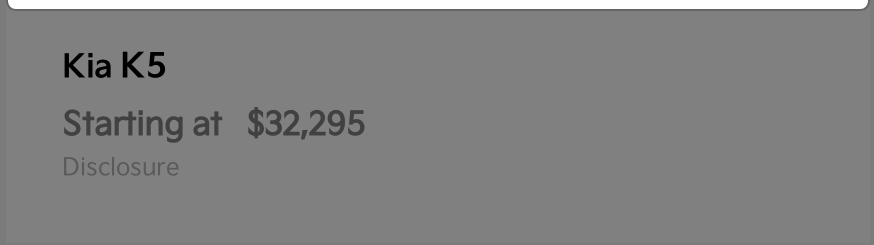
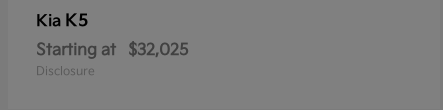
[62,106,366,144] Starting at $32,295 -> [36,41,189,60] Starting at $32,025

